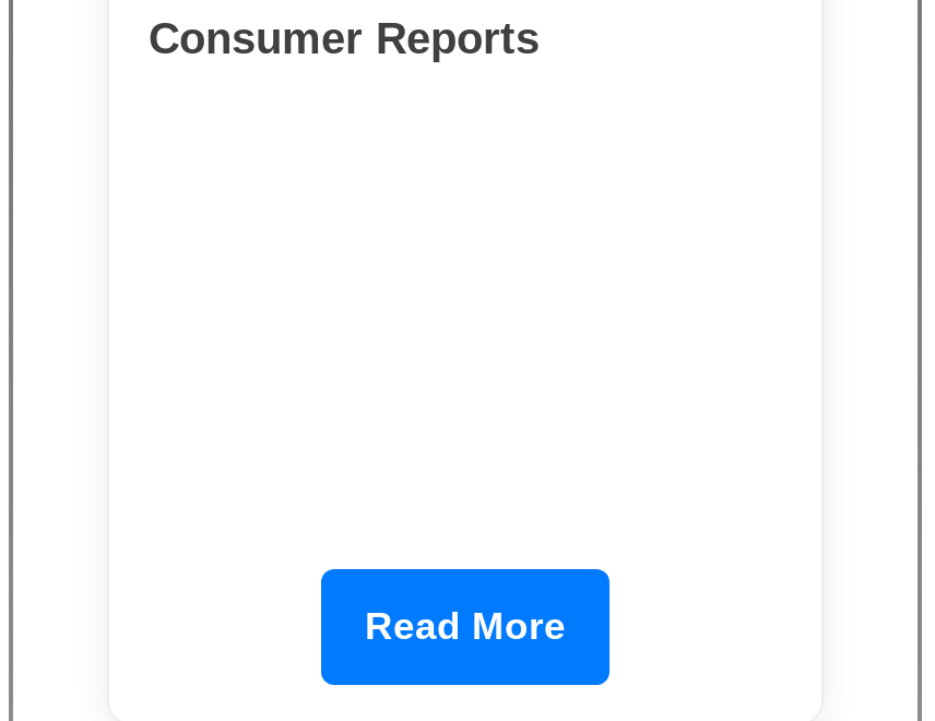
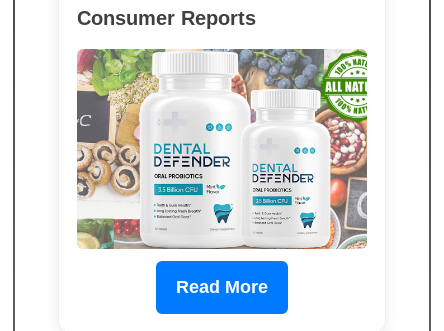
none -> [76,48,368,250] [image]

